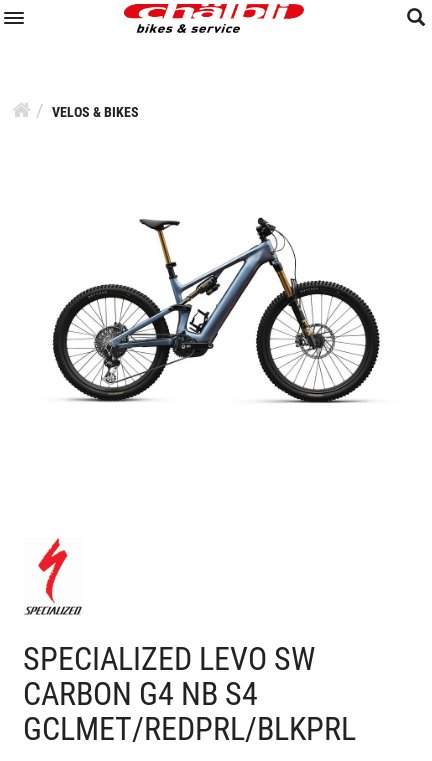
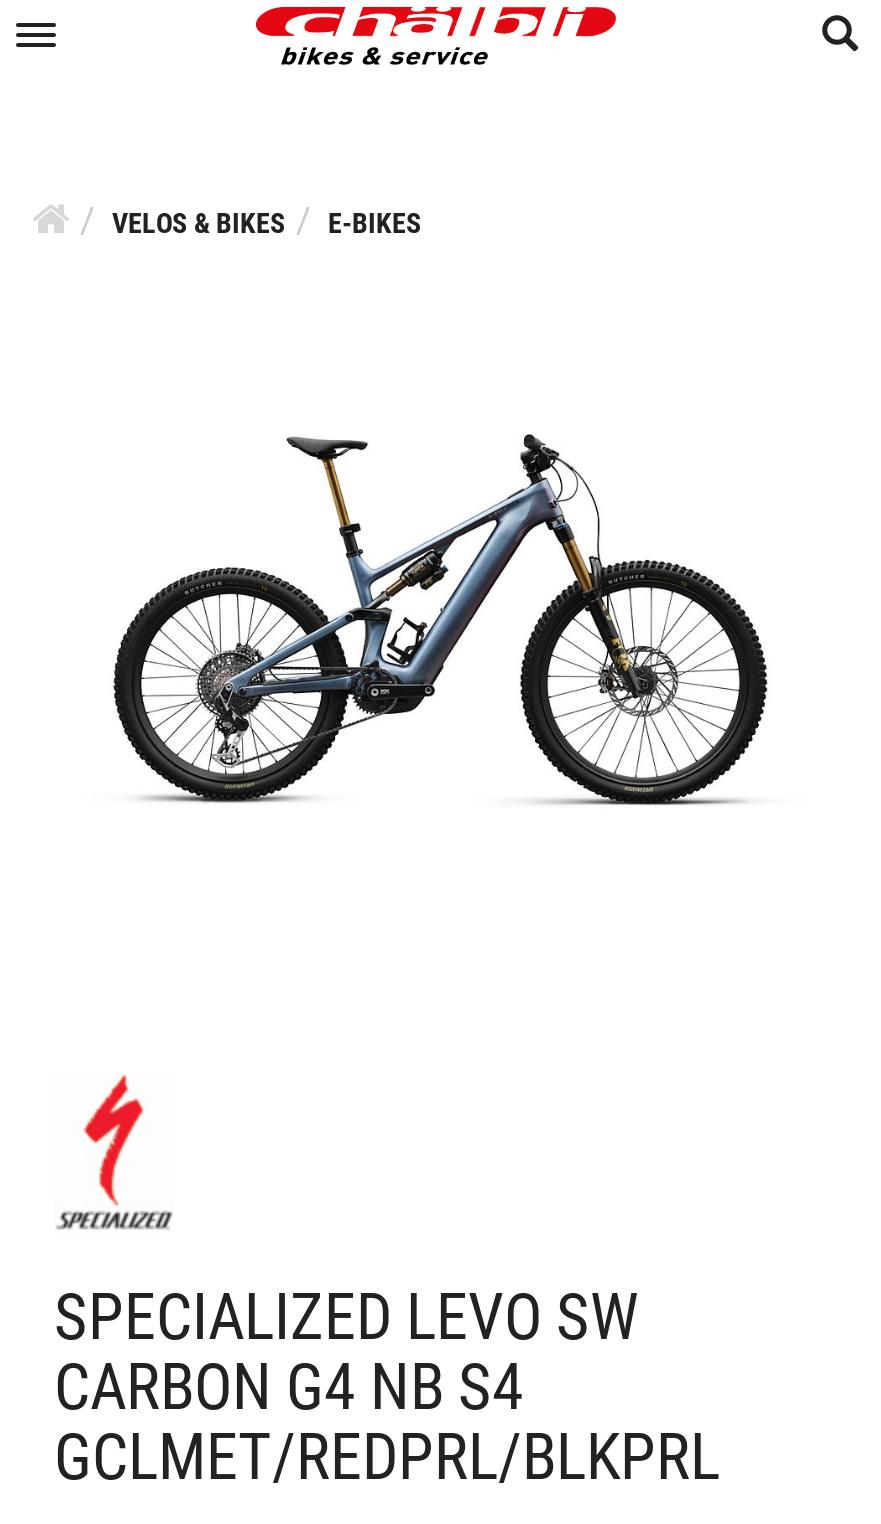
none -> [328,206,422,238] E-BIKES

